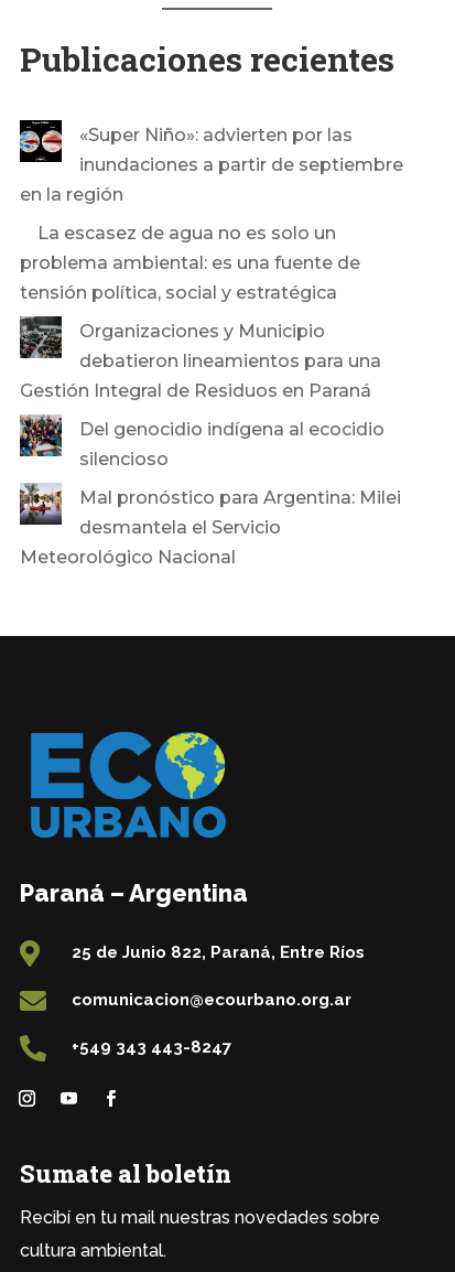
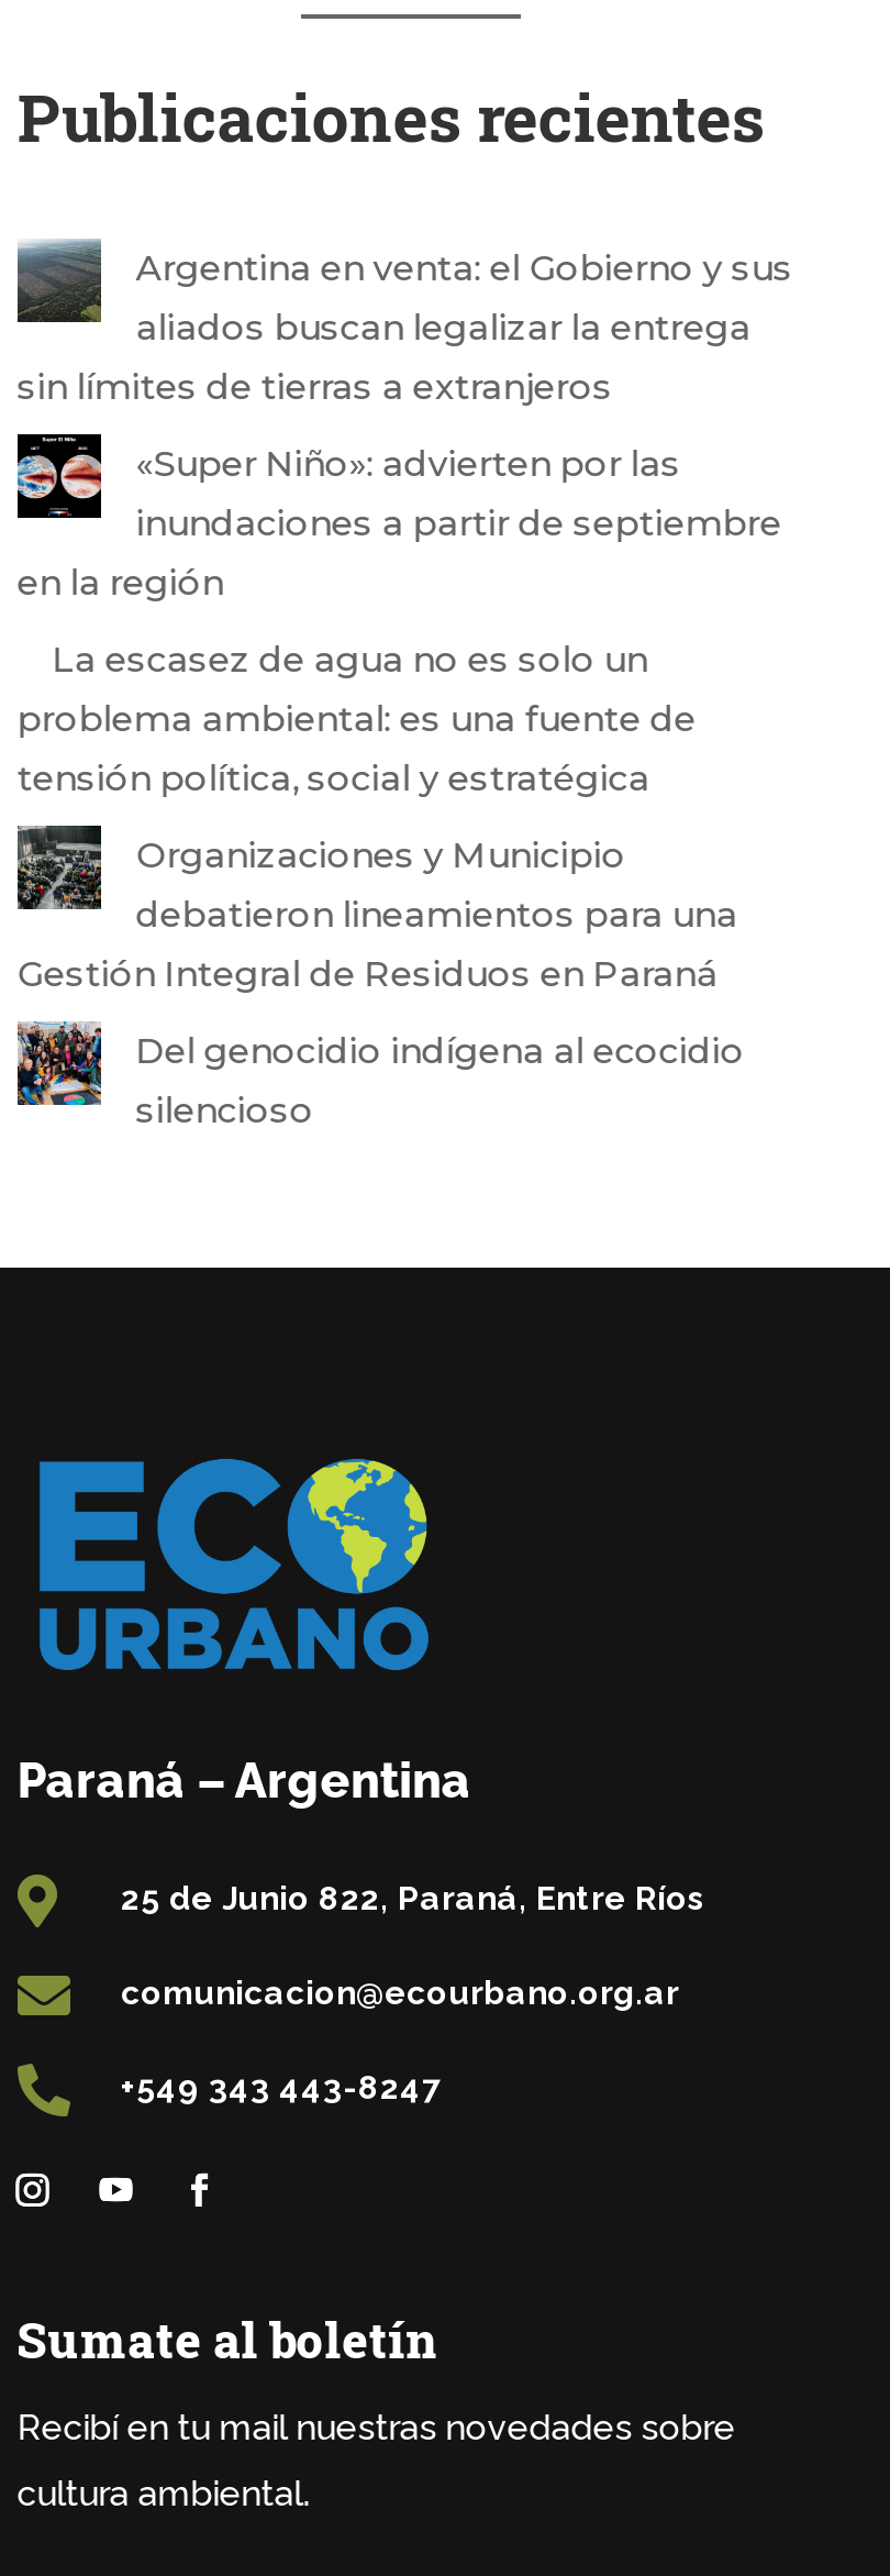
none -> [15,239,793,408] [image] | Argentina en venta: el Gobierno y sus | aliados buscan legalizar la entrega | sin límites de tierras a extranjeros
moved [20,122,403,470] -> [17,439,782,1131]: [image] | «Super Niño»: advierten por las | inundaciones a partir de septiembre | ... | Del genocidio indígena al ecocidio | silencioso
[19,483,401,568] [image] | Mal pronóstico para Argentina: Milei | desmantela el Servicio | Meteorológico Nacional -> none

